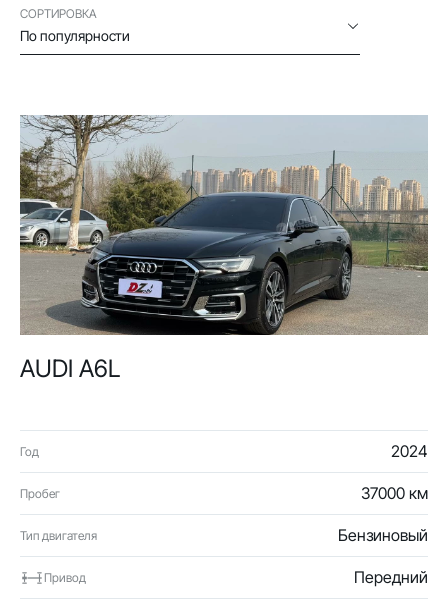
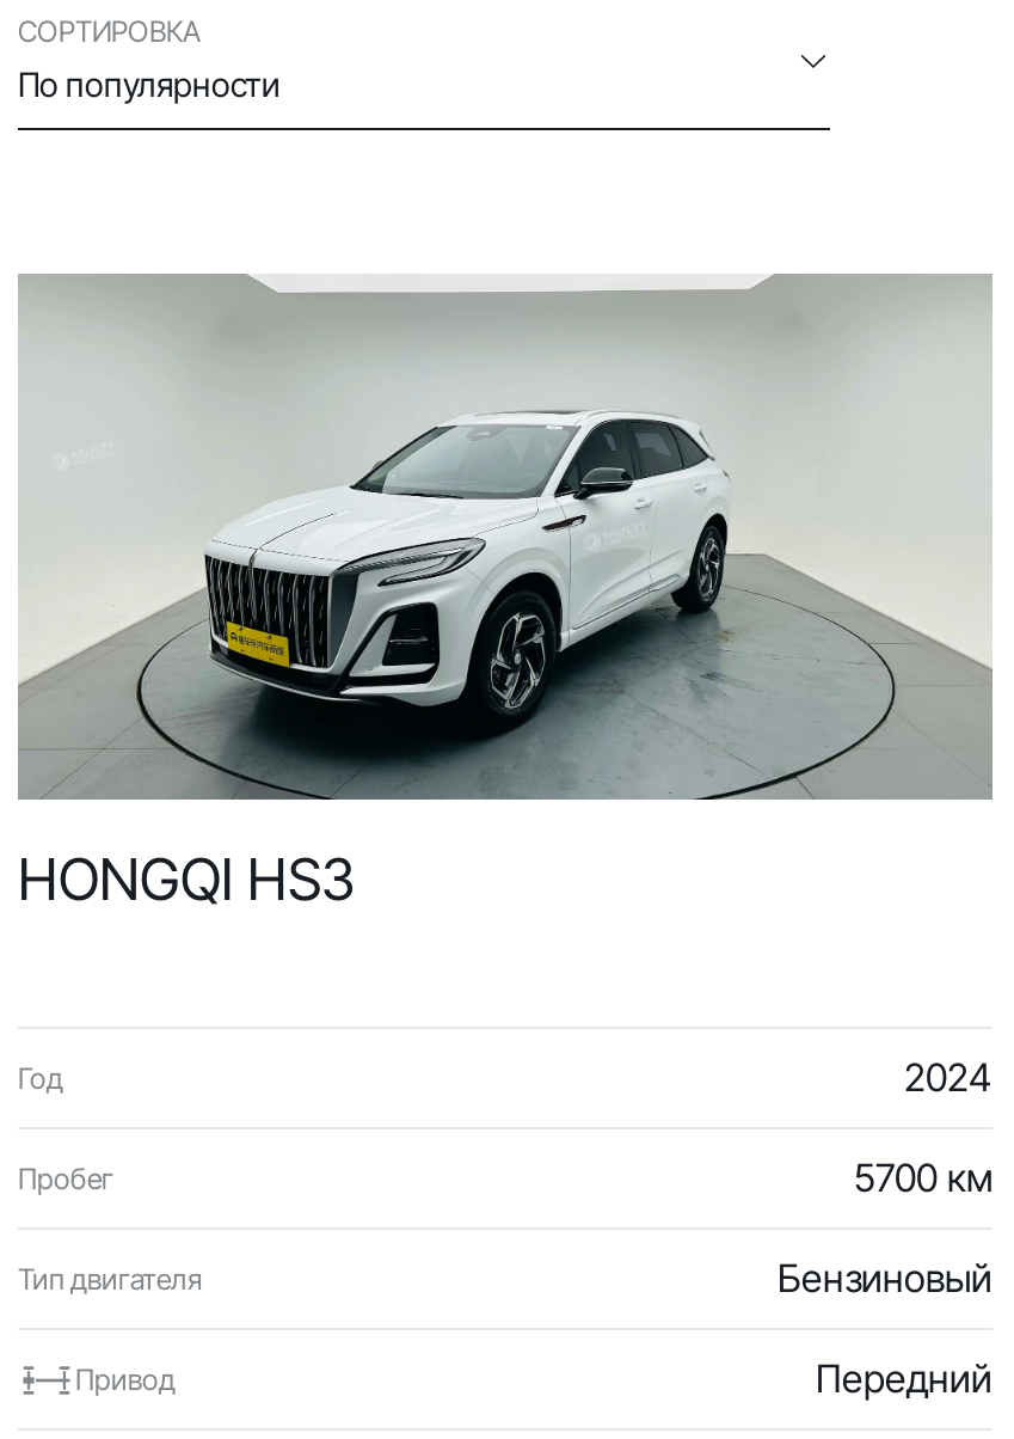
[19,115,429,383] [image] | AUDI A6L -> [18,276,993,914] [image] | HONGQI HS3
[361,483,428,503] 37000 км -> [854,1153,993,1201] 5700 км

